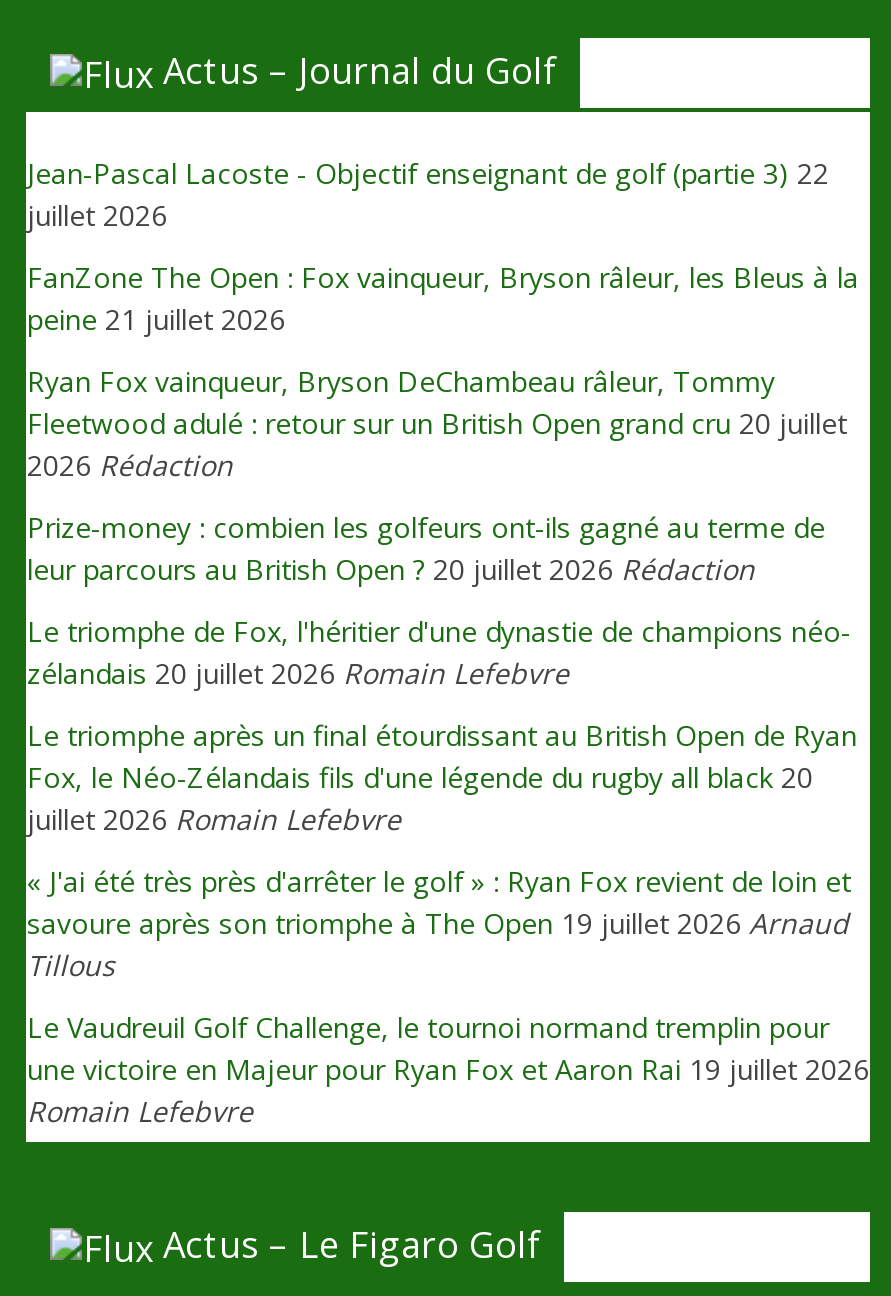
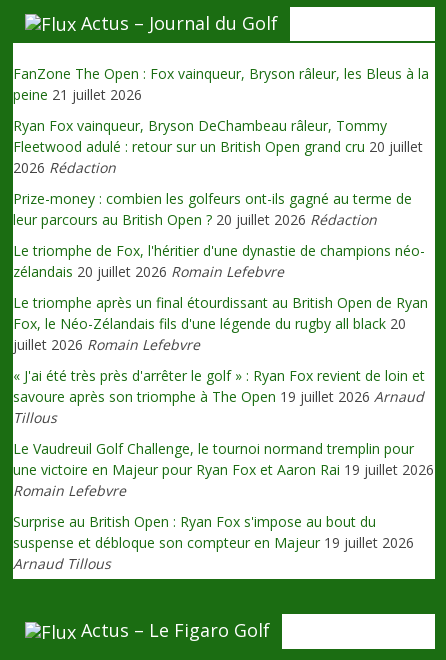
[27,154,829,234] Jean-Pascal Lacoste - Objectif enseignant de golf (partie 3) 22 | juillet 2026 -> none
moved [27,258,869,1130] -> [13,64,434,500]: FanZone The Open : Fox vainqueur, Bryson râleur, les Bleus à la | peine 21 juillet 2026 | Ryan Fox vainqueur, Bryson DeChambeau râleur, Tommy | ... | une victoire en Majeur pour Ryan Fox et Aaron Rai 19 juillet 2026 | Romain Lefebvre
none -> [13,512,414,573] Surprise au British Open : Ryan Fox s'impose au bout du | suspense et débloque son compteur en Majeur 19 juillet 2026 | Arnaud Tillous

